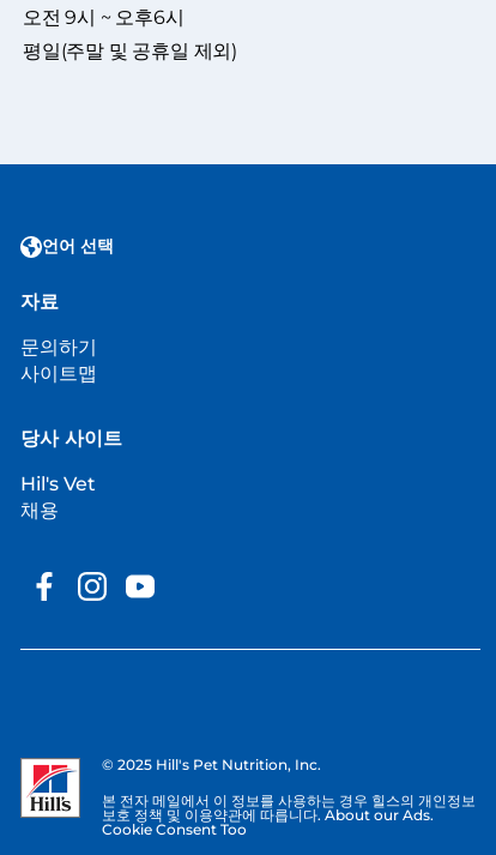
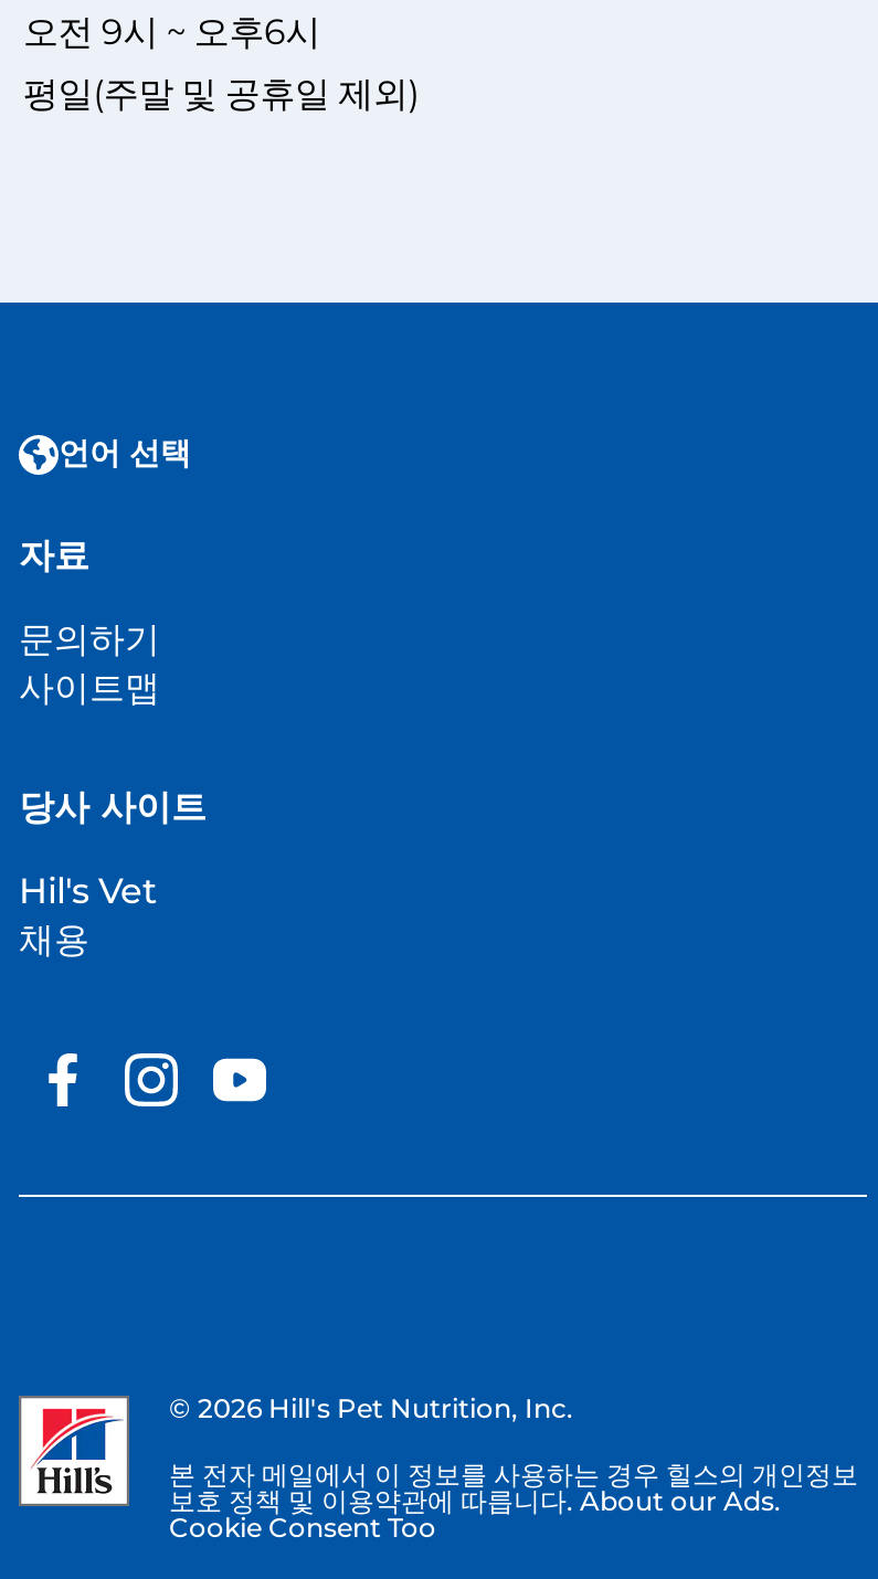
[102,755,321,773] © 2025 Hill's Pet Nutrition, Inc. -> [169,1391,573,1424] © 2026 Hill's Pet Nutrition, Inc.

